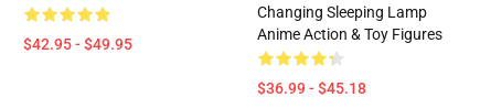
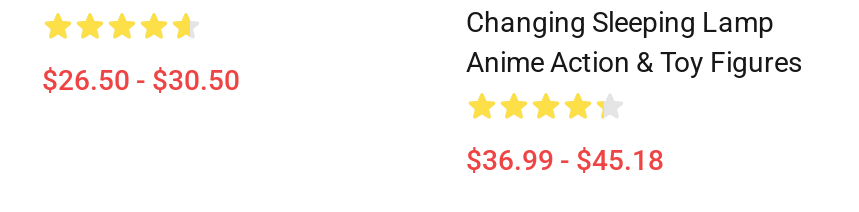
[23,35,132,53] $42.95 - $49.95 -> [42,64,240,96] $26.50 - $30.50

